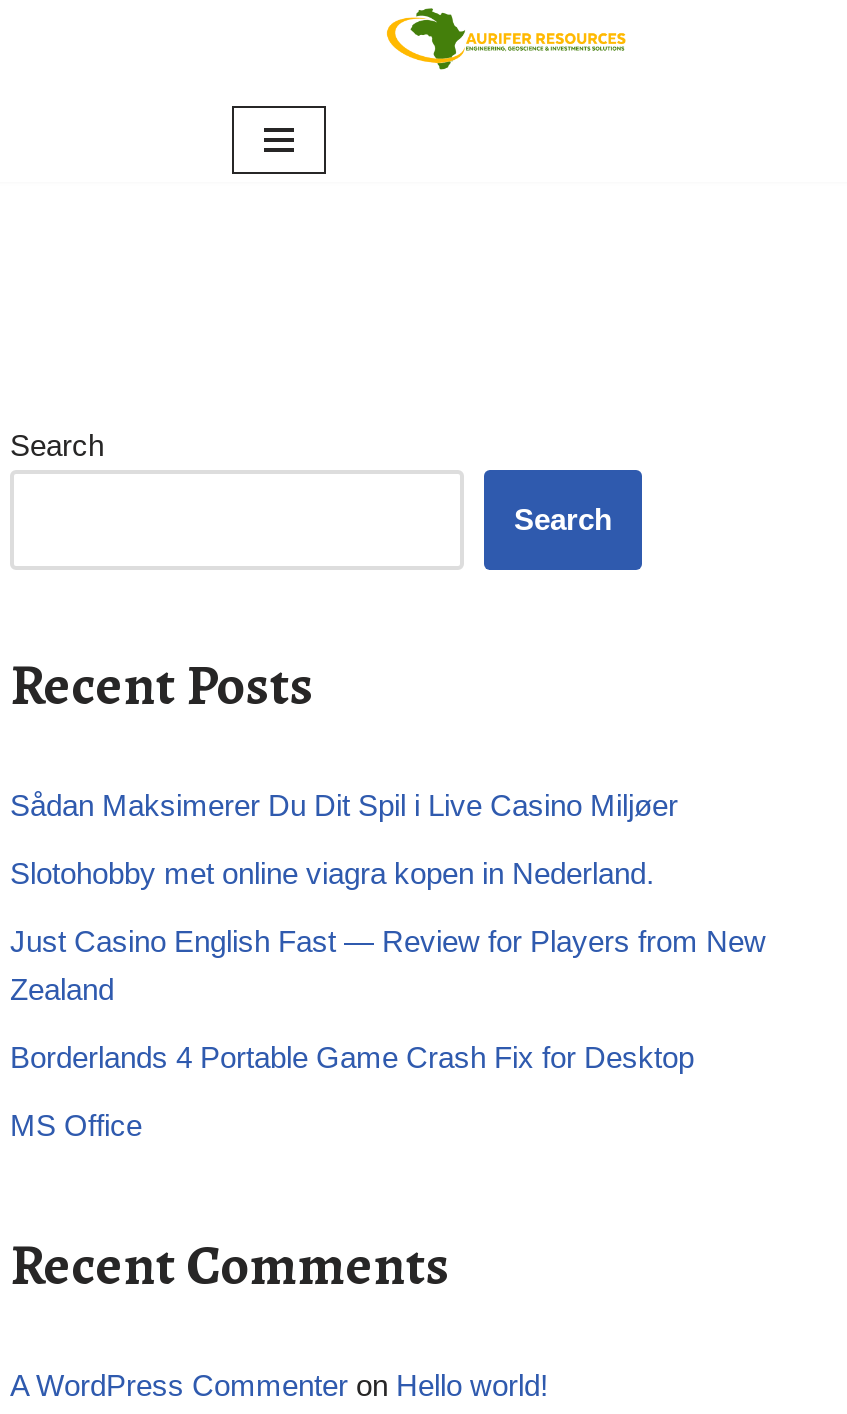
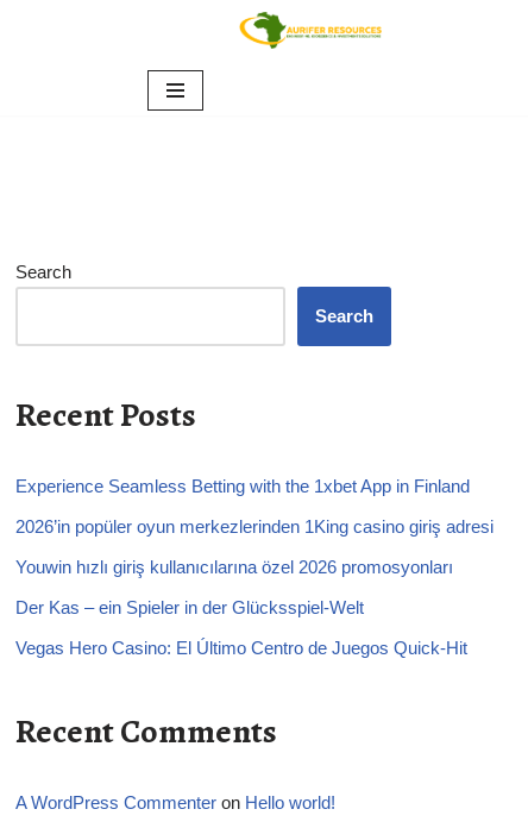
[10,787,678,821] Sådan Maksimerer Du Dit Spil i Live Casino Miljøer -> [15,476,470,496] Experience Seamless Betting with the 1xbet App in Finland
[10,855,654,889] Slotohobby met online viagra kopen in Nederland. -> [15,516,494,536] 2026’in popüler oyun merkezlerinden 1King casino giriş adresi
[10,923,766,1005] Just Casino English Fast — Review for Players from New | Zealand -> [15,557,453,577] Youwin hızlı giriş kullanıcılarına özel 2026 promosyonları
[10,1039,694,1073] Borderlands 4 Portable Game Crash Fix for Desktop -> [15,597,364,617] Der Kas – ein Spieler in der Glücksspiel-Welt
[10,1107,142,1141] MS Office -> [15,637,467,658] Vegas Hero Casino: El Último Centro de Juegos Quick‑Hit

